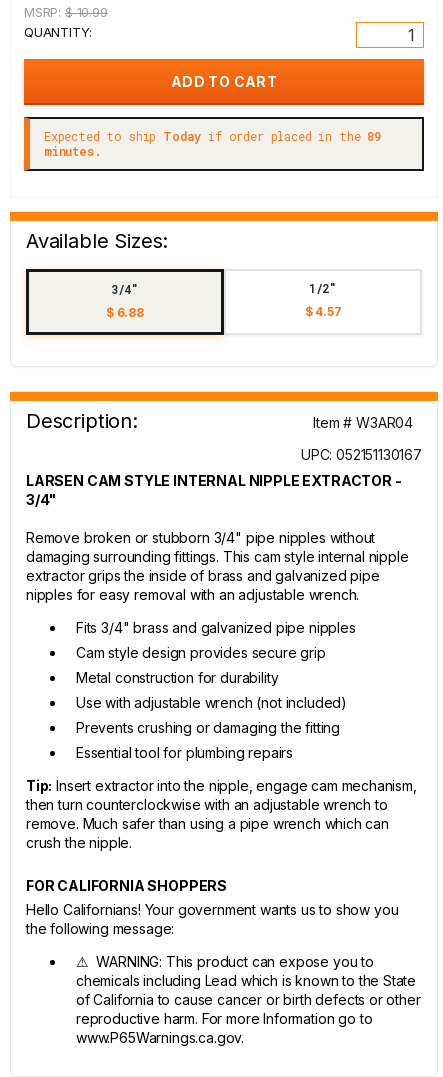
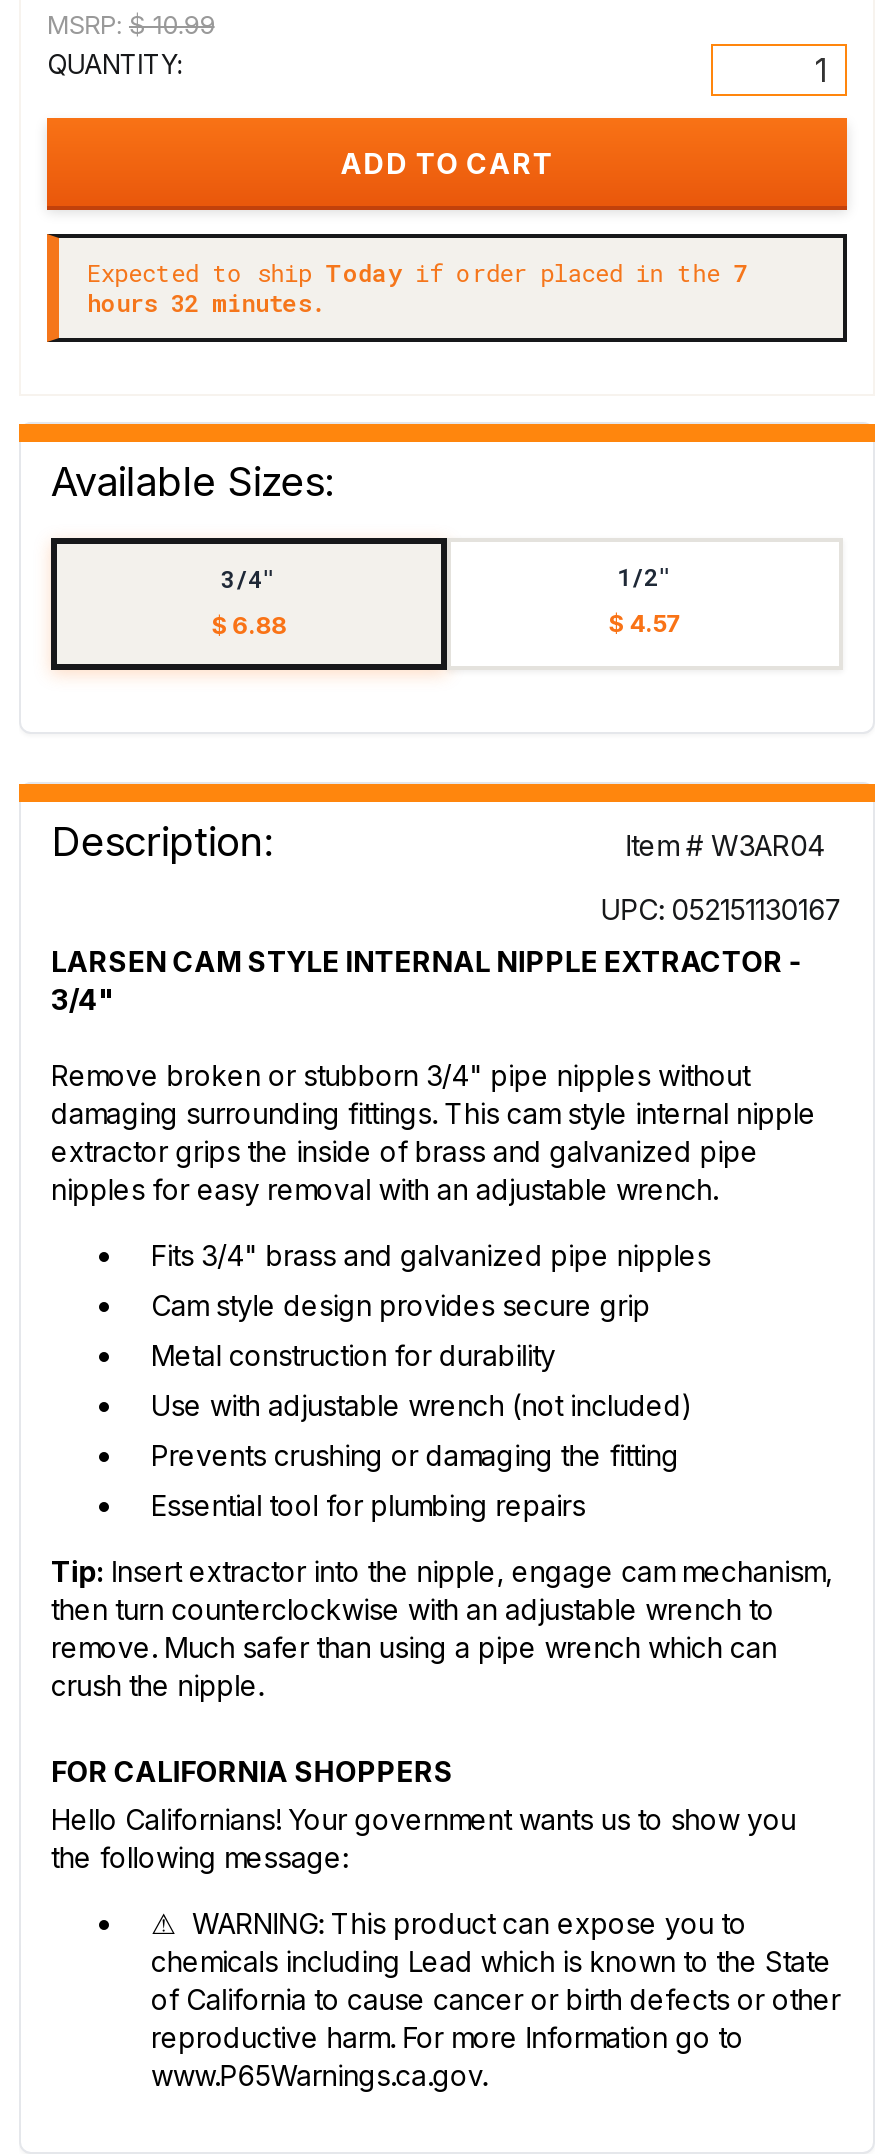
[44,128,381,159] Expected to ship Today if order placed in the 89 | minutes. -> [87,256,747,318] Expected to ship Today if order placed in the 7 | hours 32 minutes.

